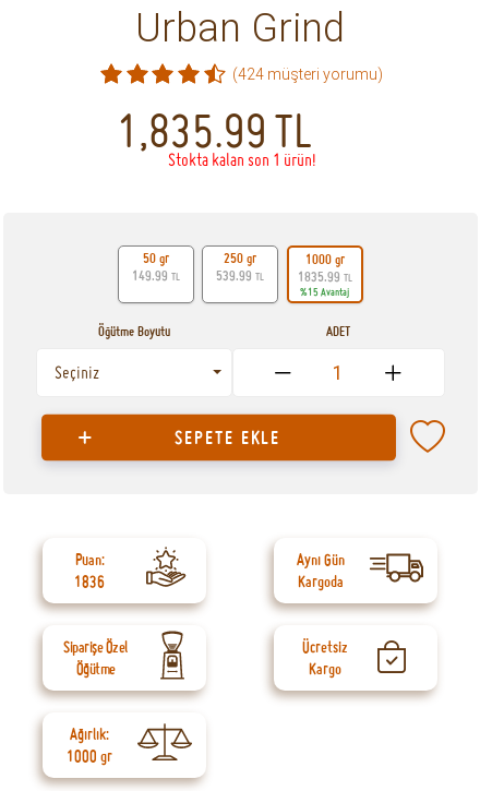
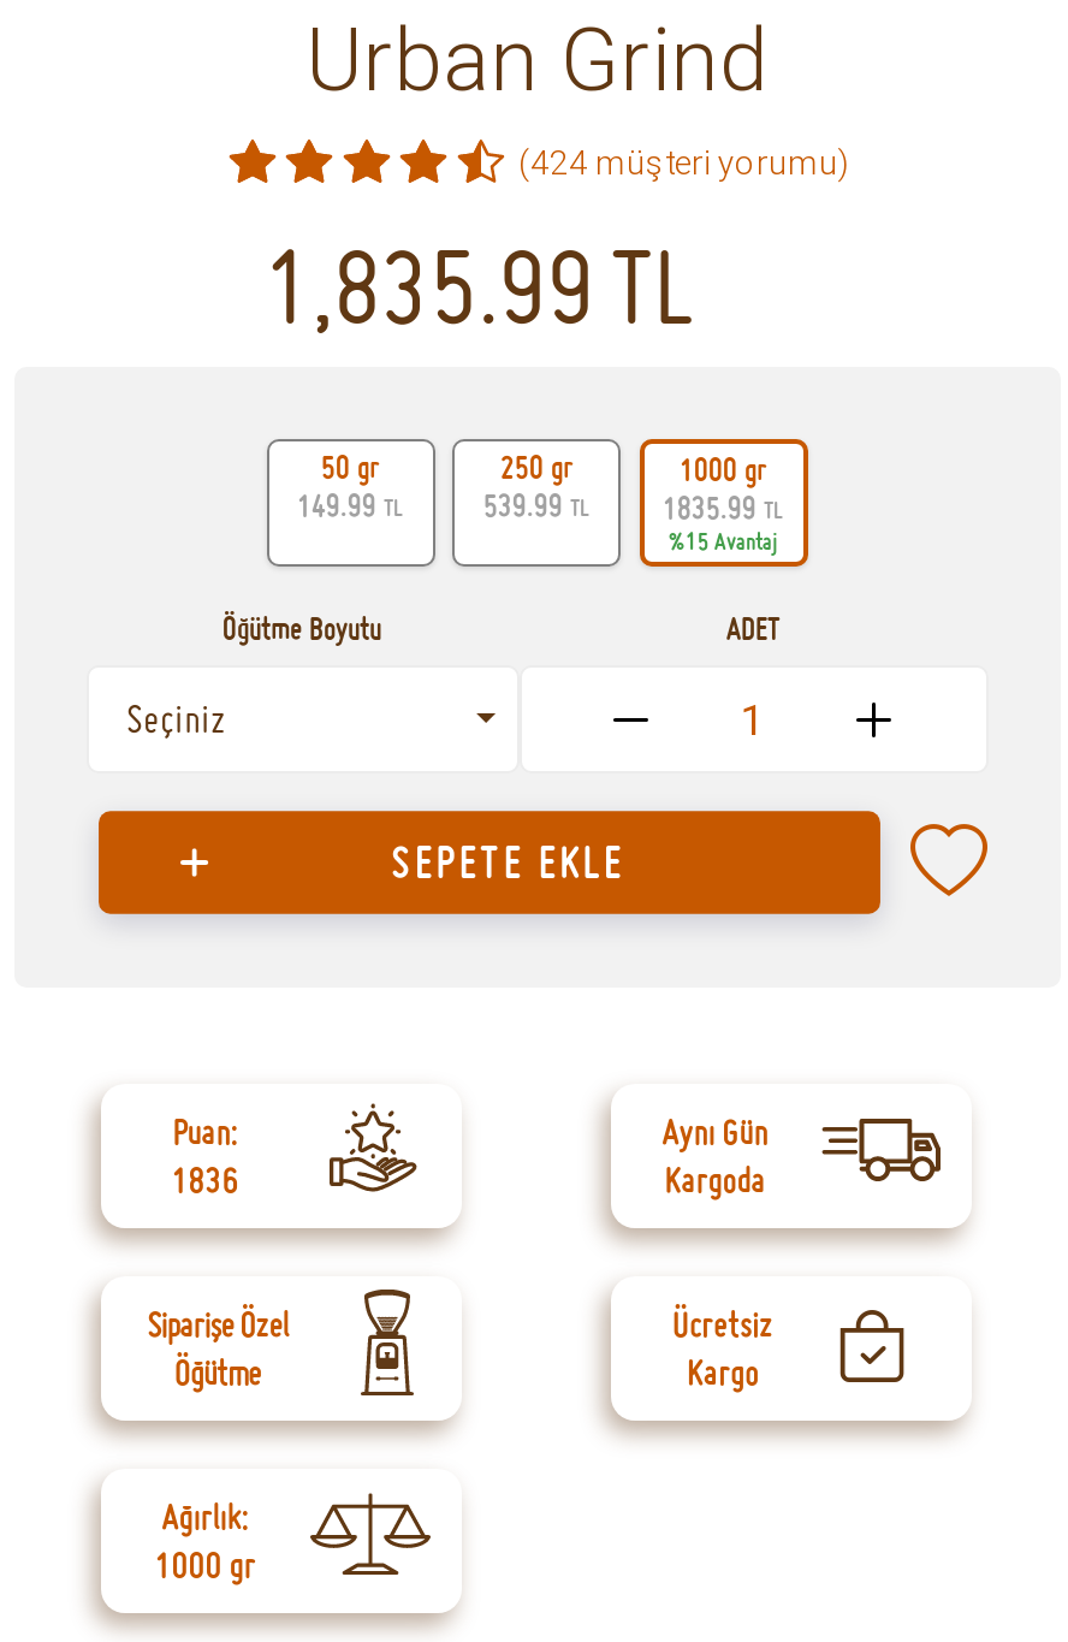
[164,148,316,170] Stokta kalan son 1 ürün! -> none

